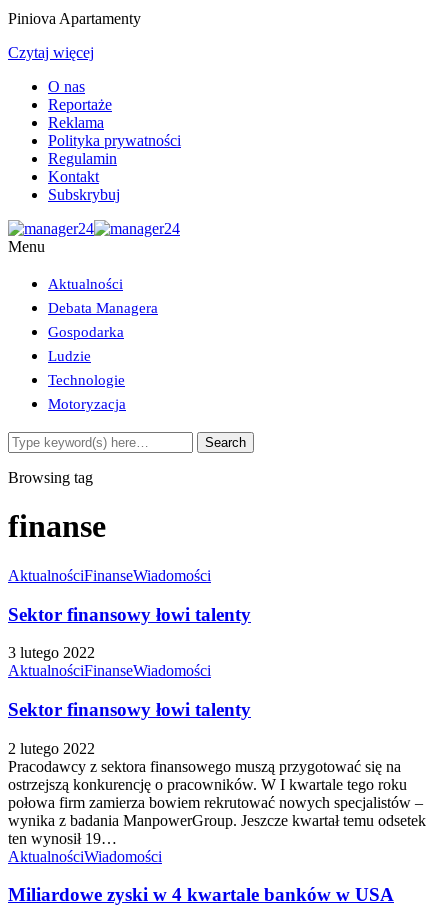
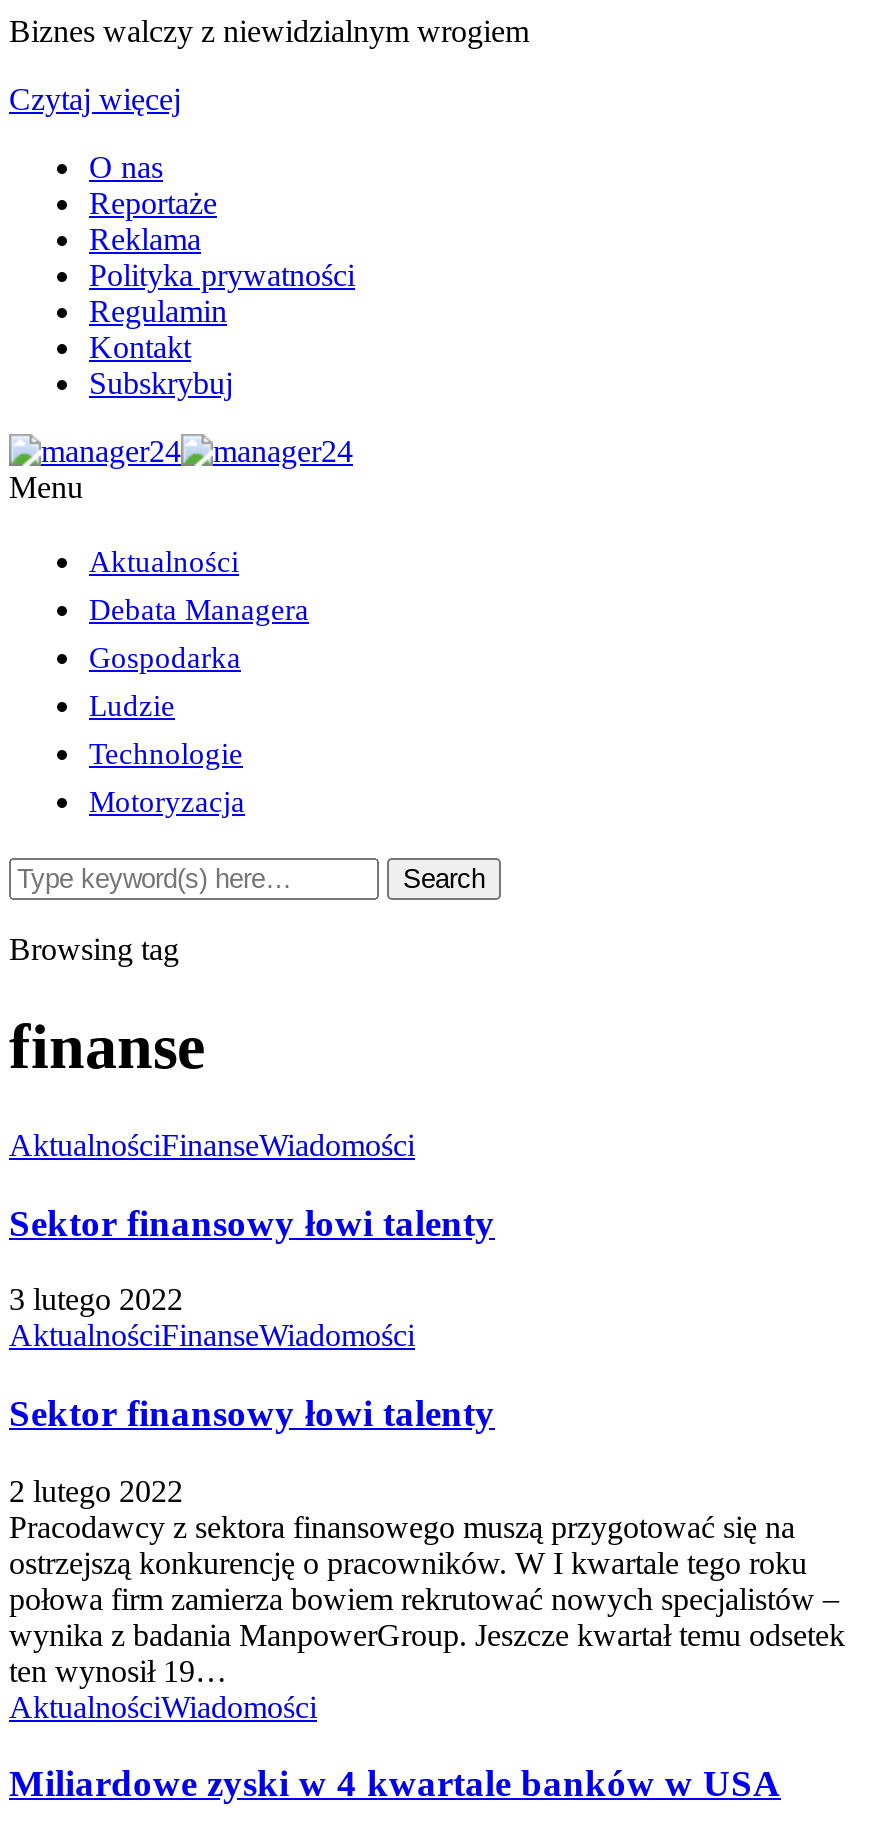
[8,10,141,27] Piniova Apartamenty -> [9,14,529,48] Biznes walczy z niewidzialnym wrogiem

